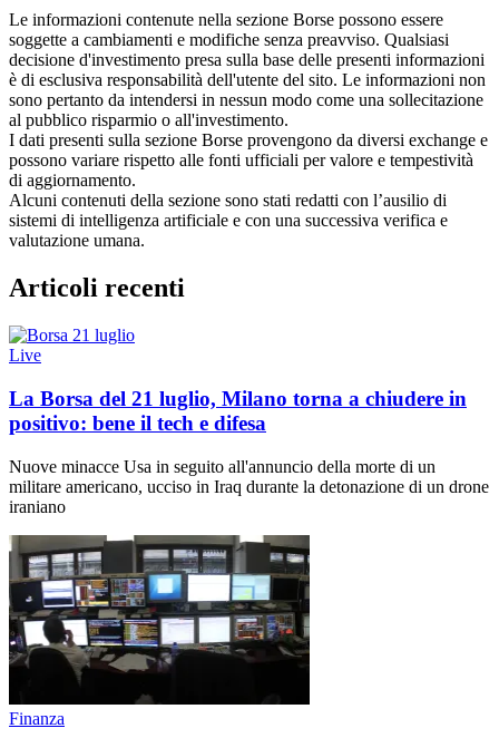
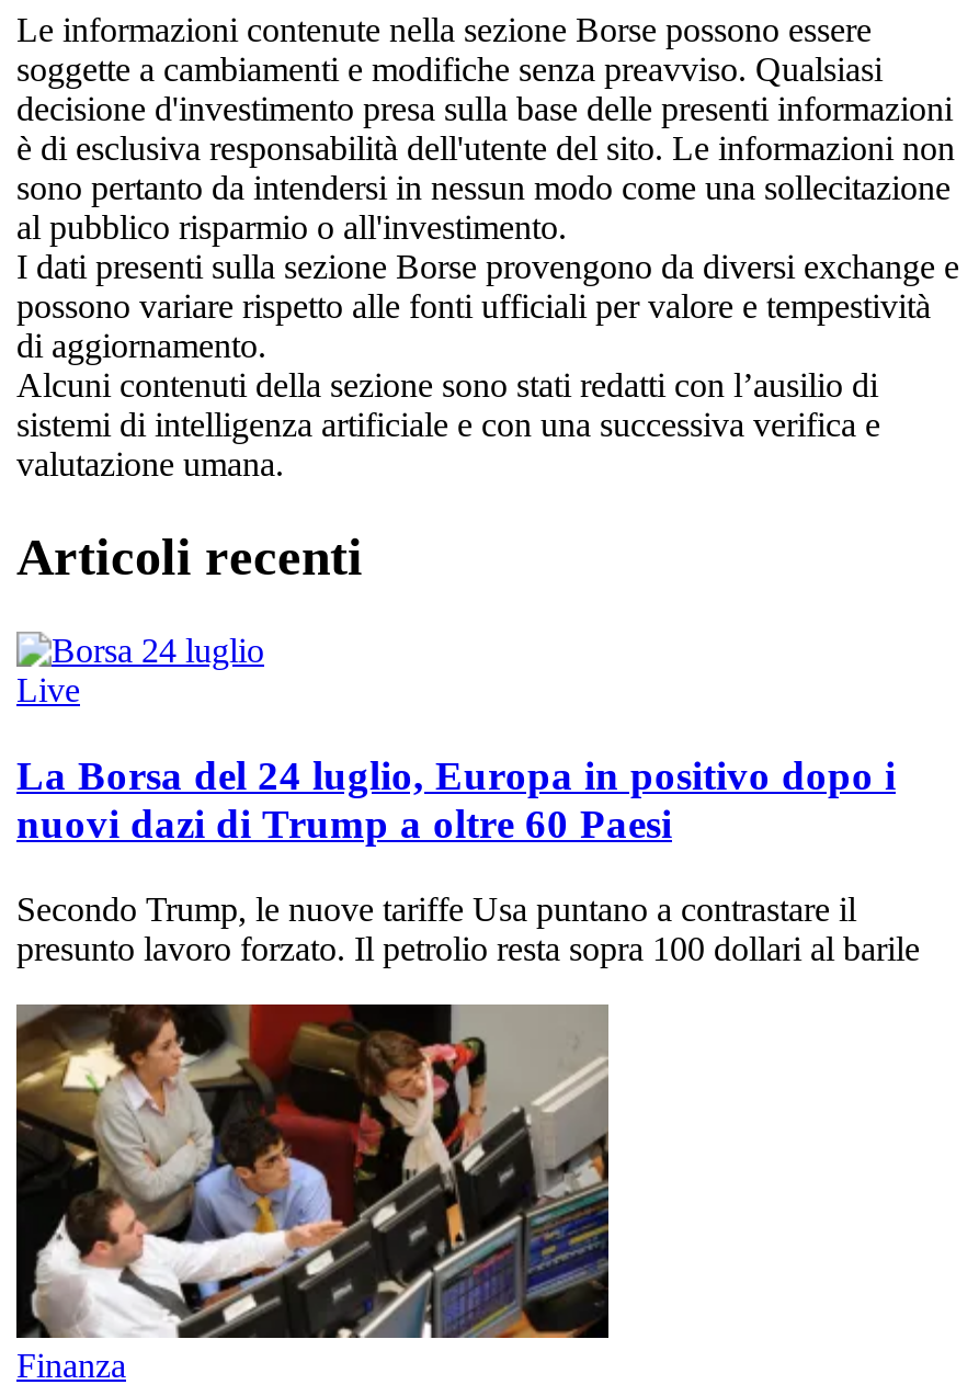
[9,387,467,435] La Borsa del 21 luglio, Milano torna a chiudere in | positivo: bene il tech e difesa -> [16,752,896,846] La Borsa del 24 luglio, Europa in positivo dopo i | nuovi dazi di Trump a oltre 60 Paesi
[9,457,489,516] Nuove minacce Usa in seguito all'annuncio della morte di un | militare americano, ucciso in Iraq durante la detonazione di un drone | iraniano -> [16,890,920,966] Secondo Trump, le nuove tariffe Usa puntano a contrastare il | presunto lavoro forzato. Il petrolio resta sopra 100 dollari al barile
[9,534,310,706] [image] -> [14,1002,608,1340] [image]

